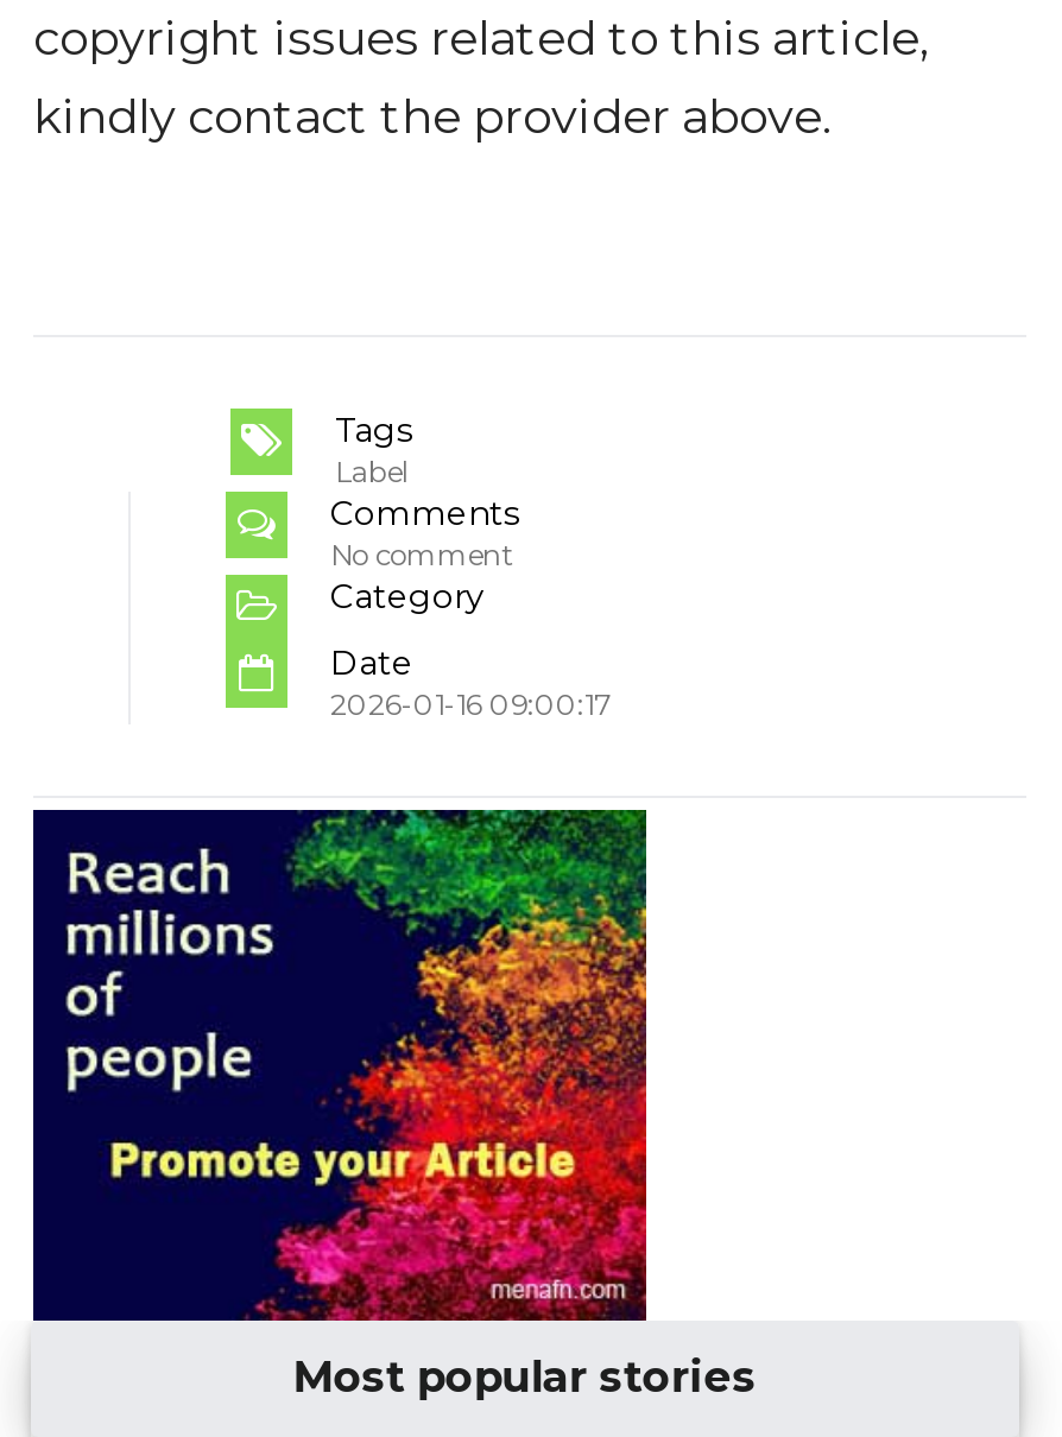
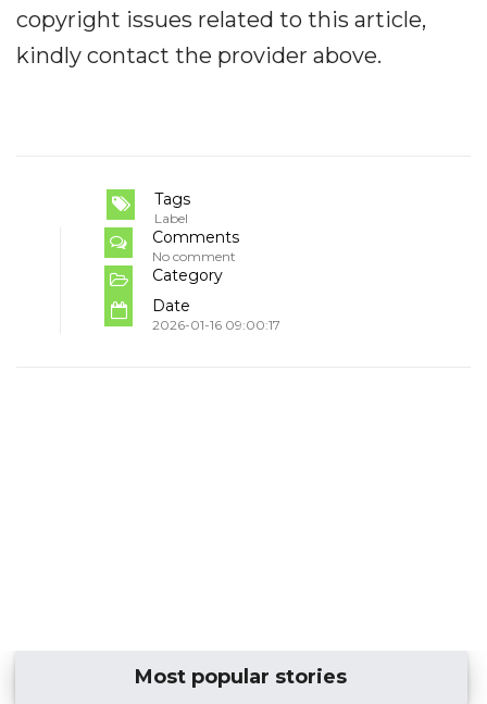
[31,808,649,1323] [image] -> none

